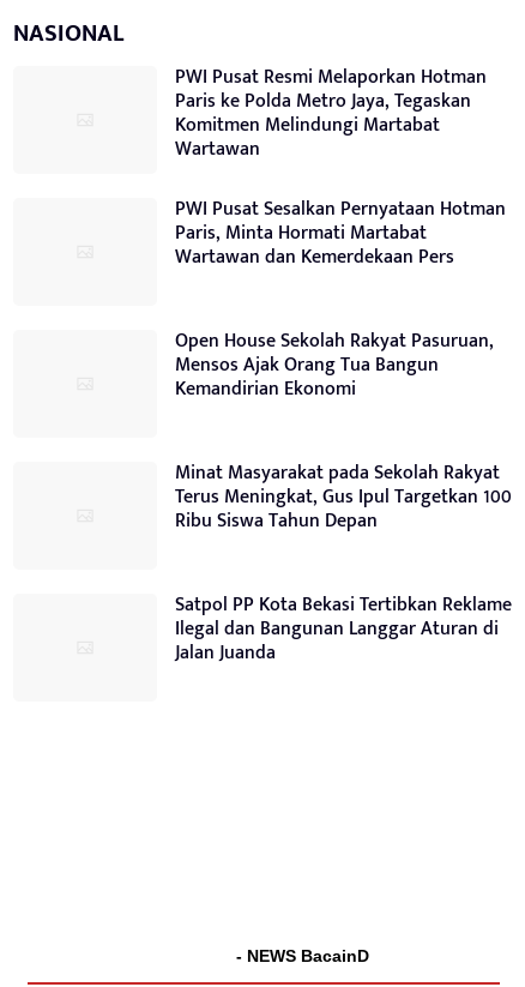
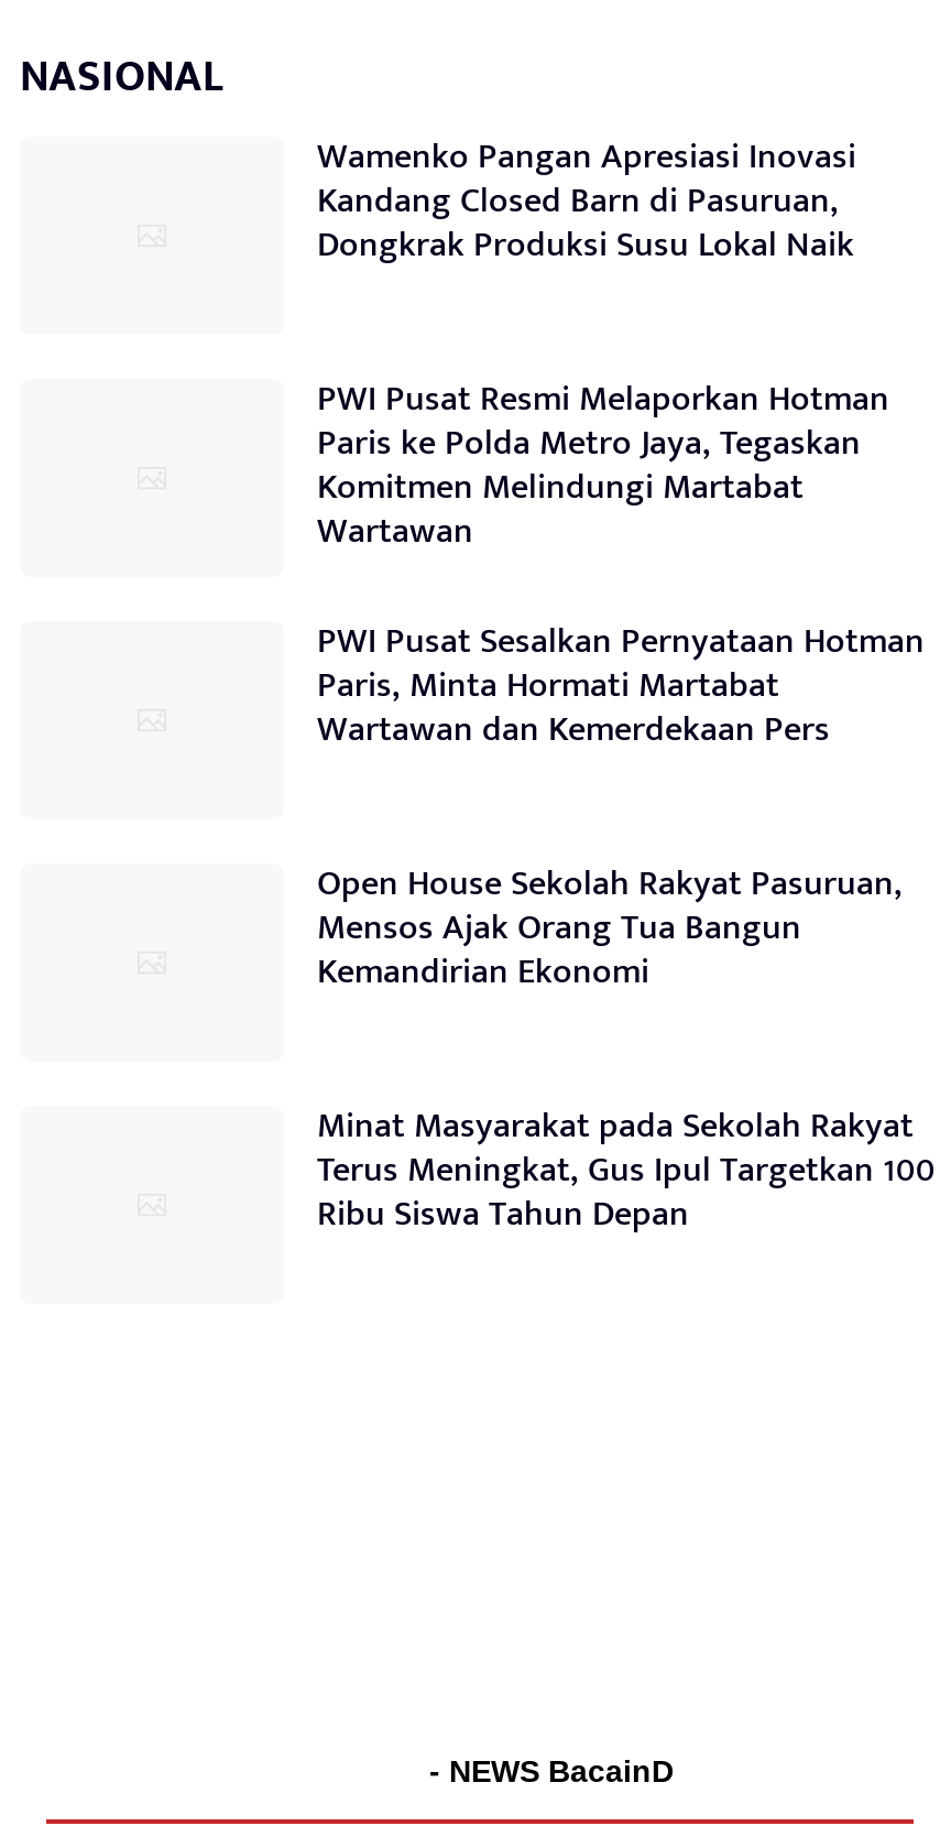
none -> [317,129,856,276] Wamenko Pangan Apresiasi Inovasi | Kandang Closed Barn di Pasuruan, | Dongkrak Produksi Susu Lokal Naik
moved [175,62,512,538] -> [317,371,936,1246]: PWI Pusat Resmi Melaporkan Hotman | Paris ke Polda Metro Jaya, Tegaskan | Komitmen Melindungi Martabat | ... | Terus Meningkat, Gus Ipul Targetkan 100 | Ribu Siswa Tahun Depan
[175,589,512,670] Satpol PP Kota Bekasi Tertibkan Reklame | Ilegal dan Bangunan Langgar Aturan di | Jalan Juanda -> none

